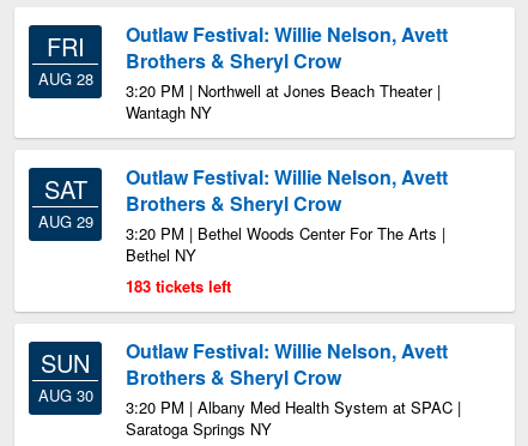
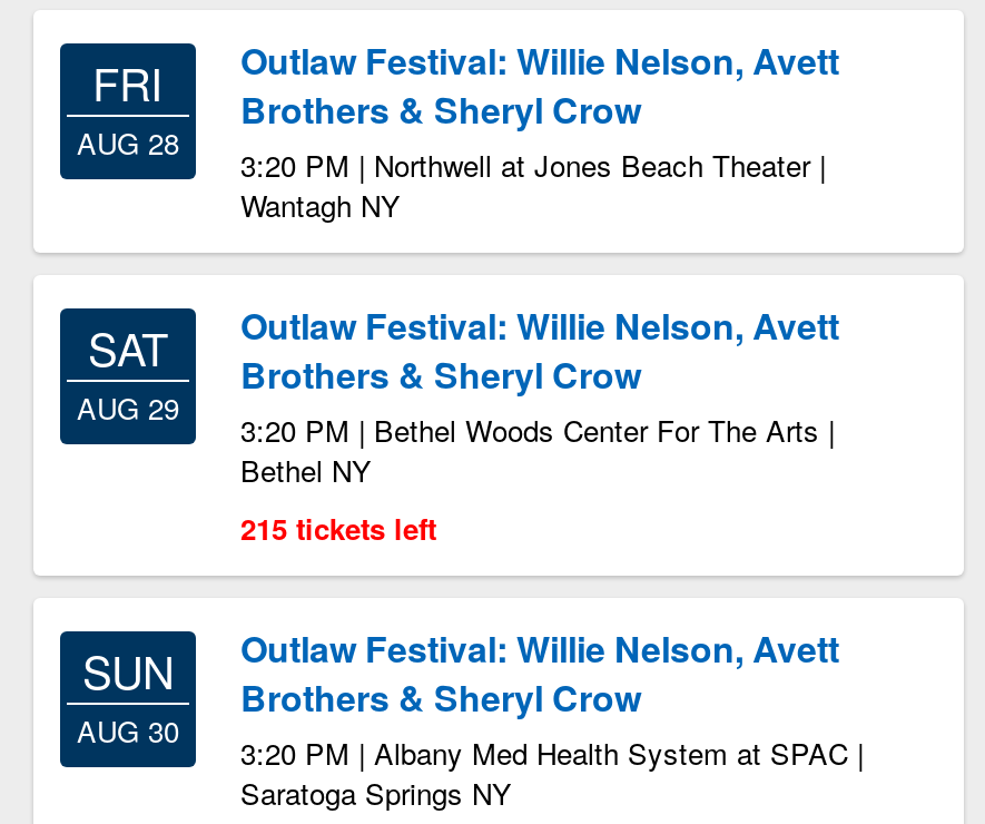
[126,275,231,297] 183 tickets left -> [240,507,436,549] 215 tickets left

